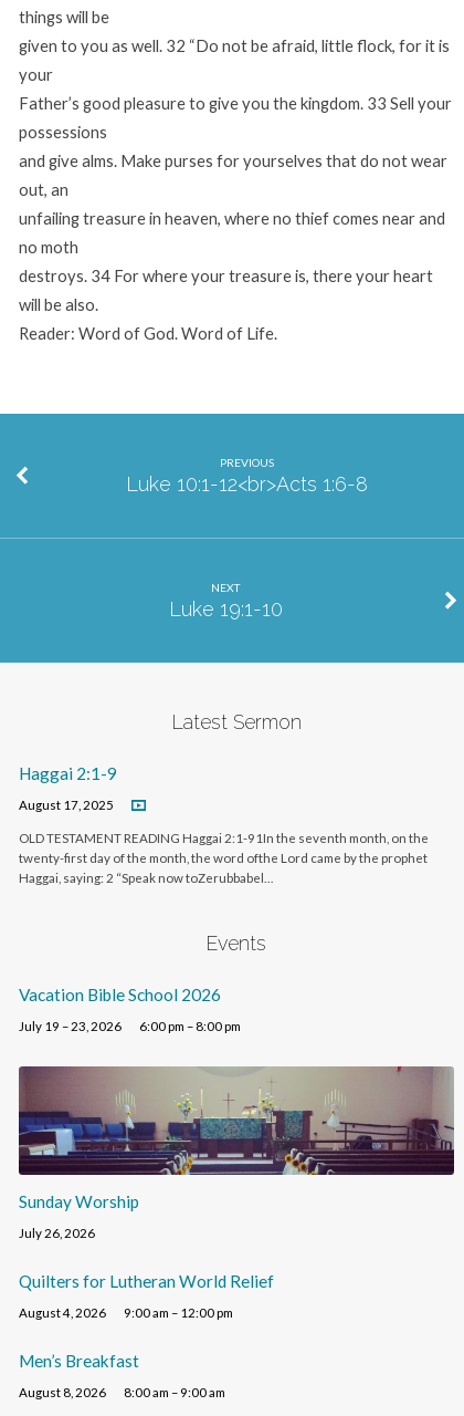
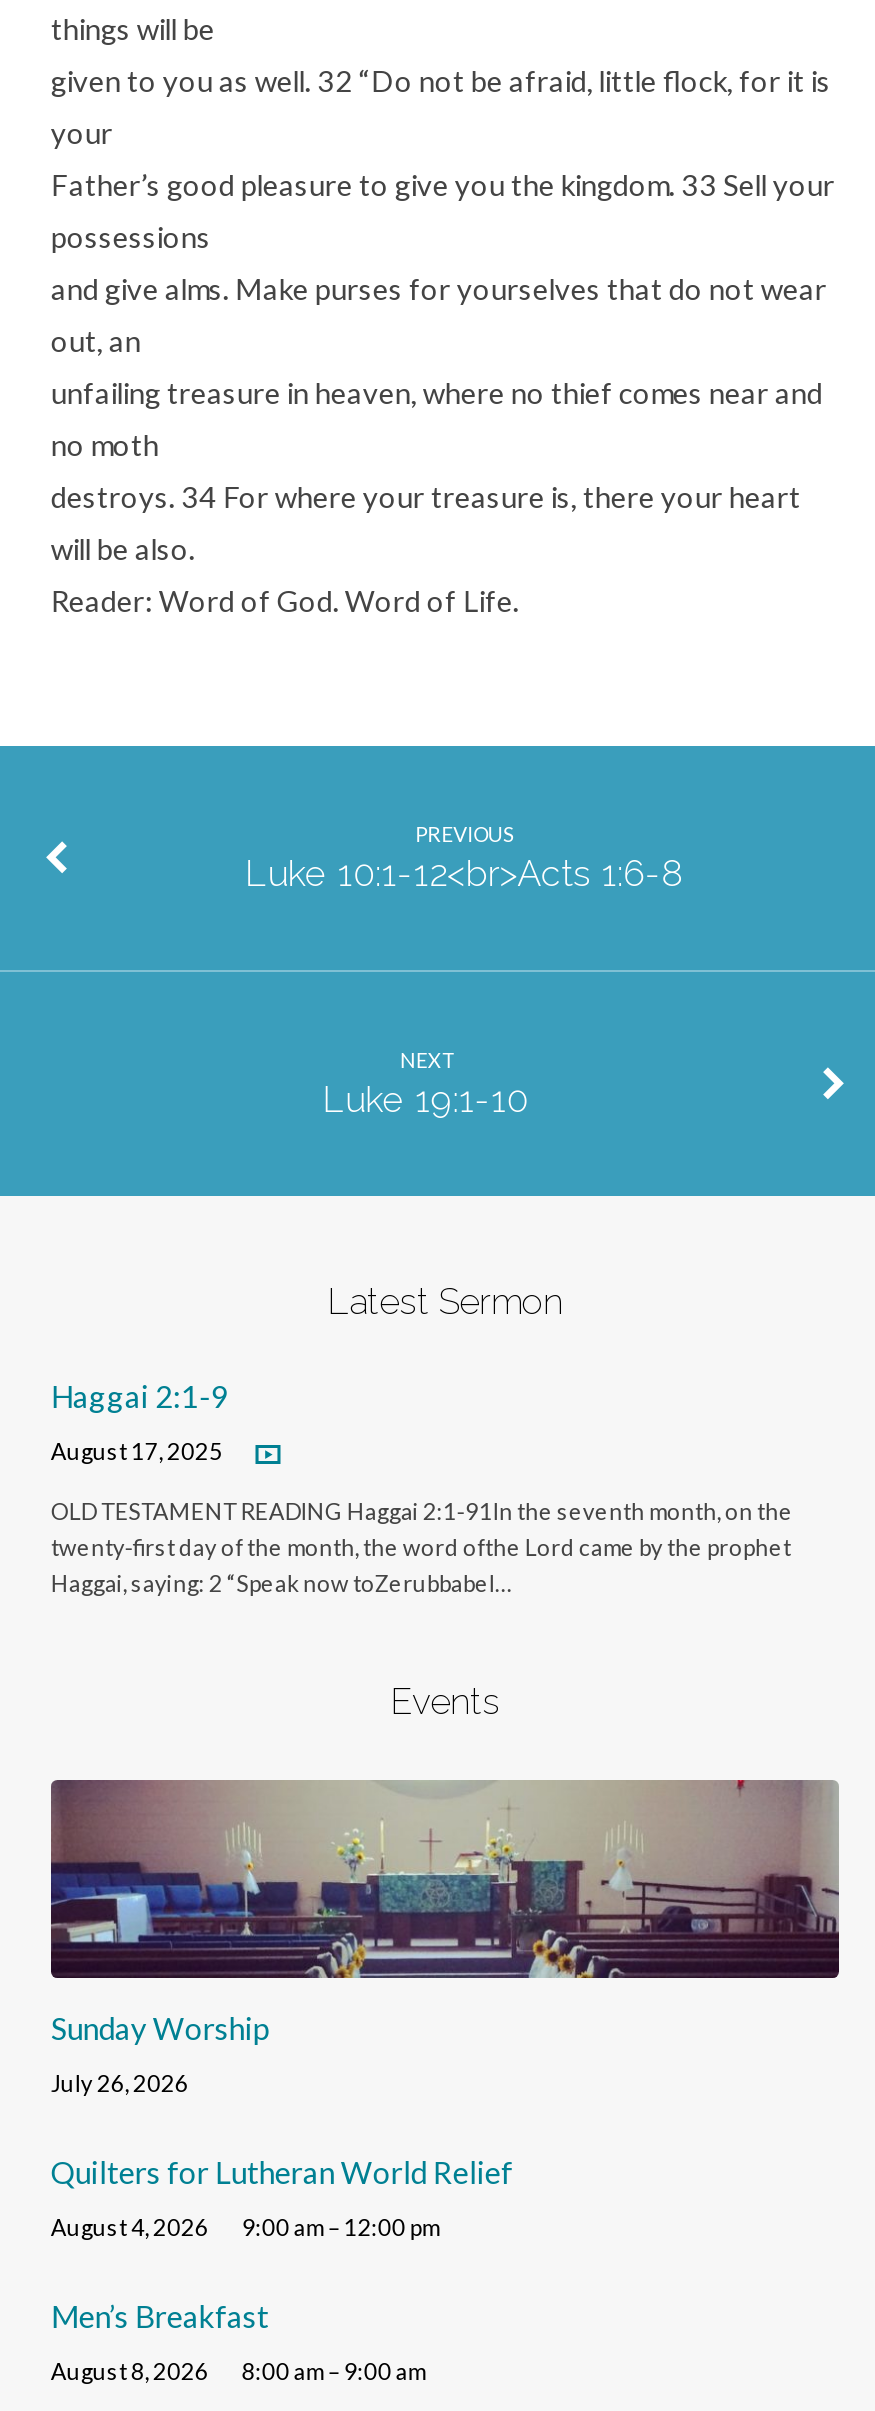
[19,985,241,1033] Vacation Bible School 2026 | July 19 – 23, 2026 | 6:00 pm – 8:00 pm -> none

